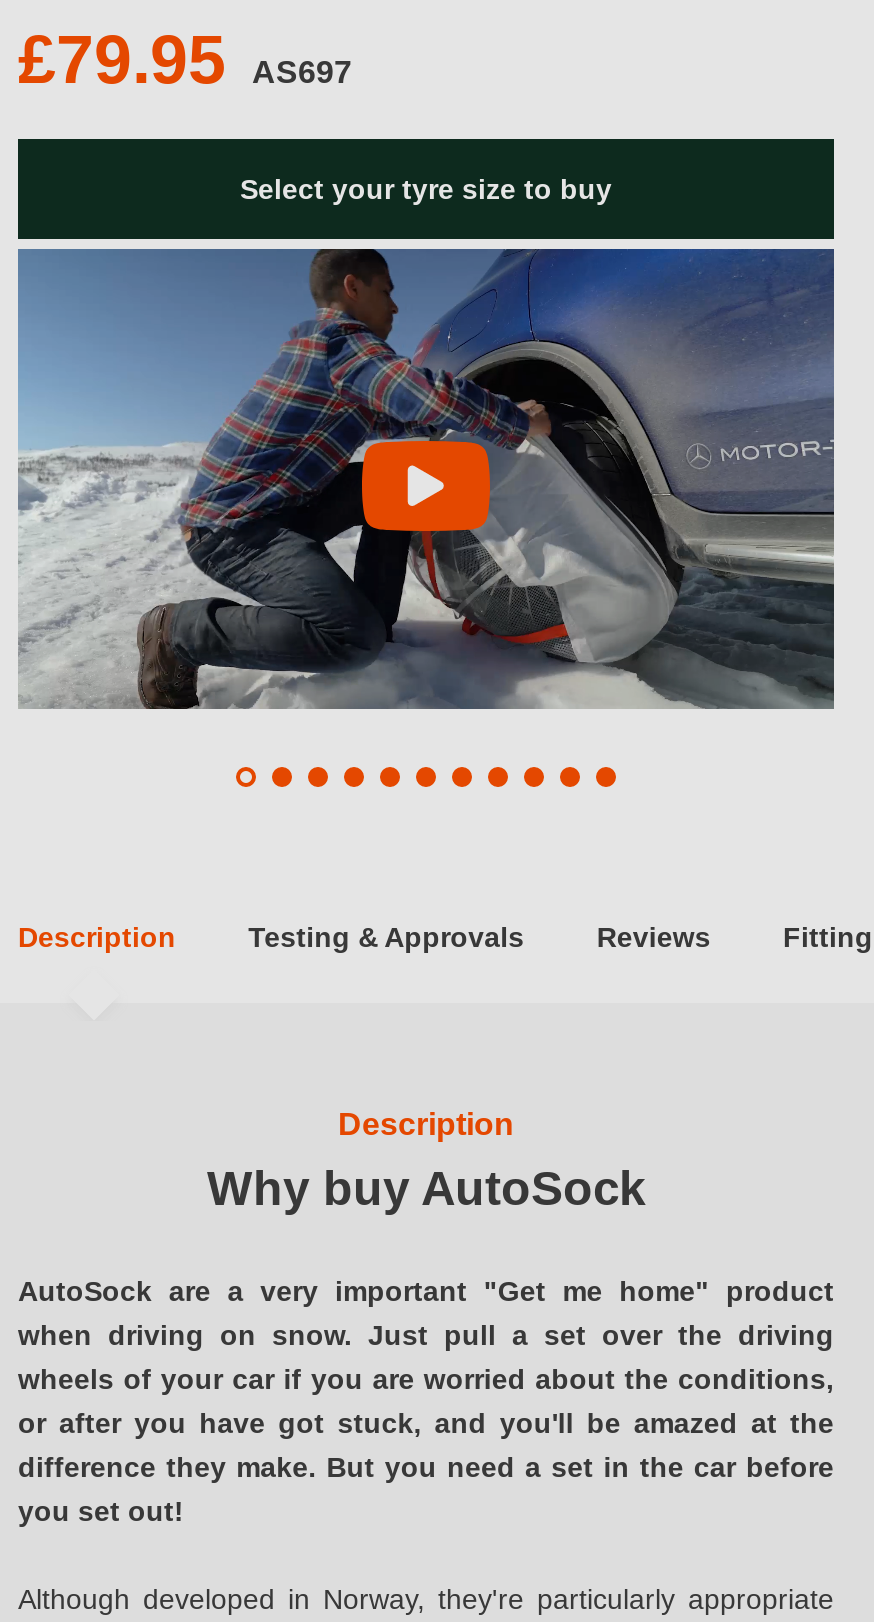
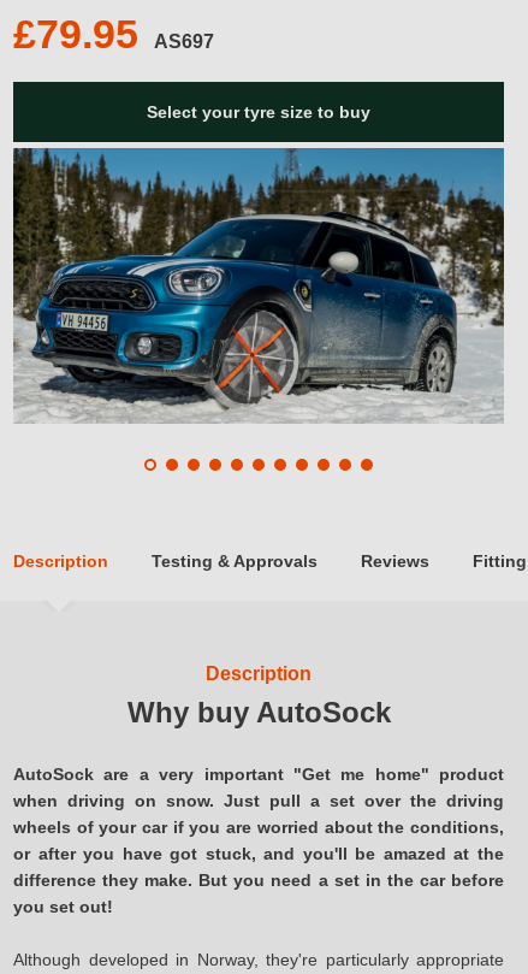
[16,247,836,711] [image] -> [12,147,505,425] [image]

